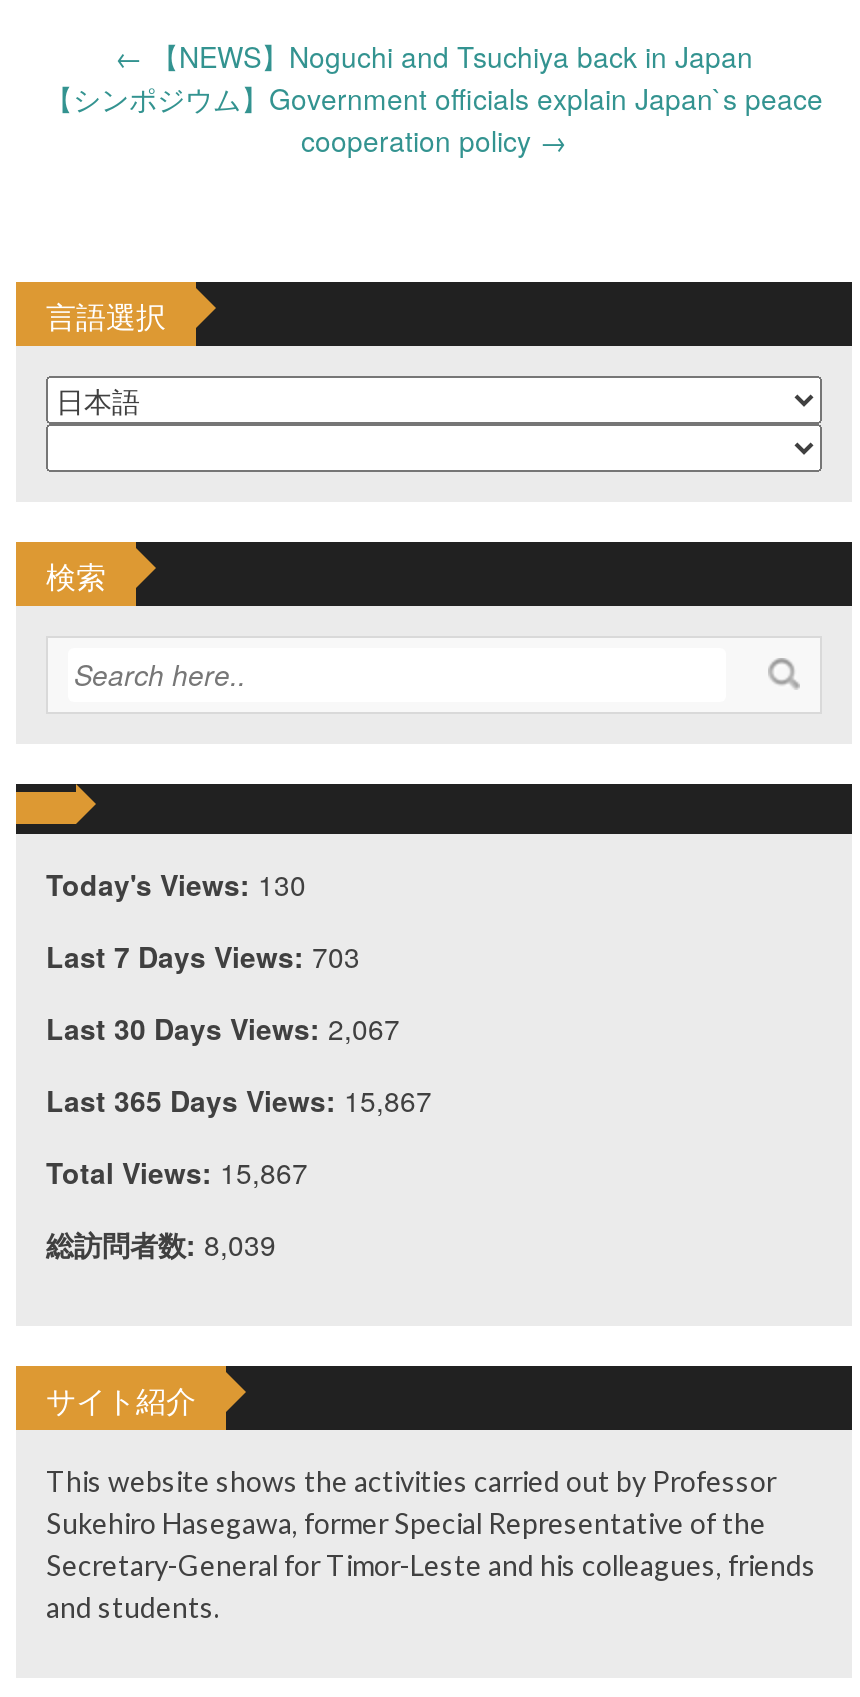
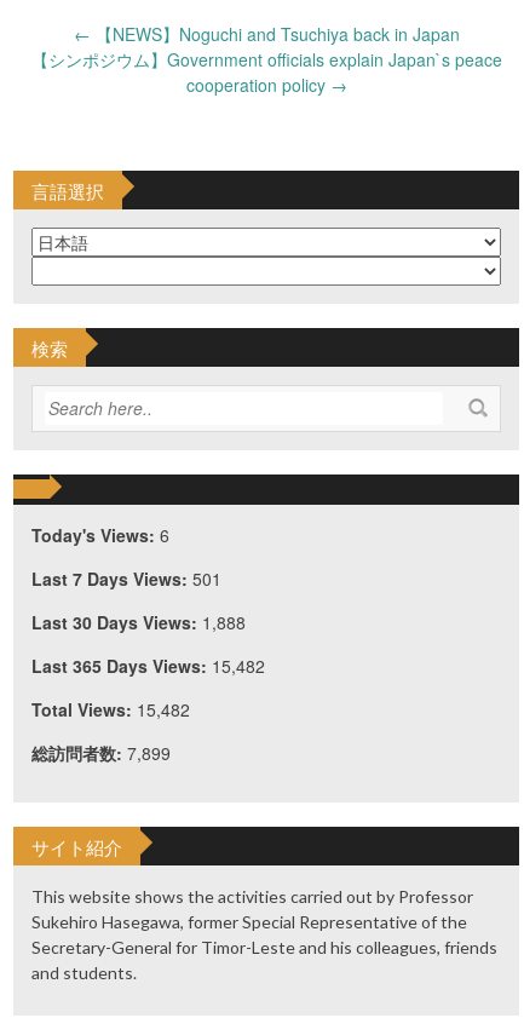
[46,864,306,904] Today's Views: 130 -> [31,523,169,547] Today's Views: 6
[46,936,360,976] Last 7 Days Views: 703 -> [31,567,221,591] Last 7 Days Views: 501
[46,1008,400,1048] Last 30 Days Views: 2,067 -> [31,610,246,635] Last 30 Days Views: 1,888
[46,1080,432,1120] Last 365 Days Views: 15,867 -> [31,654,265,678] Last 365 Days Views: 15,482
[46,1152,308,1192] Total Views: 15,867 -> [31,697,190,722] Total Views: 15,482
[46,1224,276,1264] 総訪問者数: 8,039 -> [31,741,171,765] 総訪問者数: 7,899

